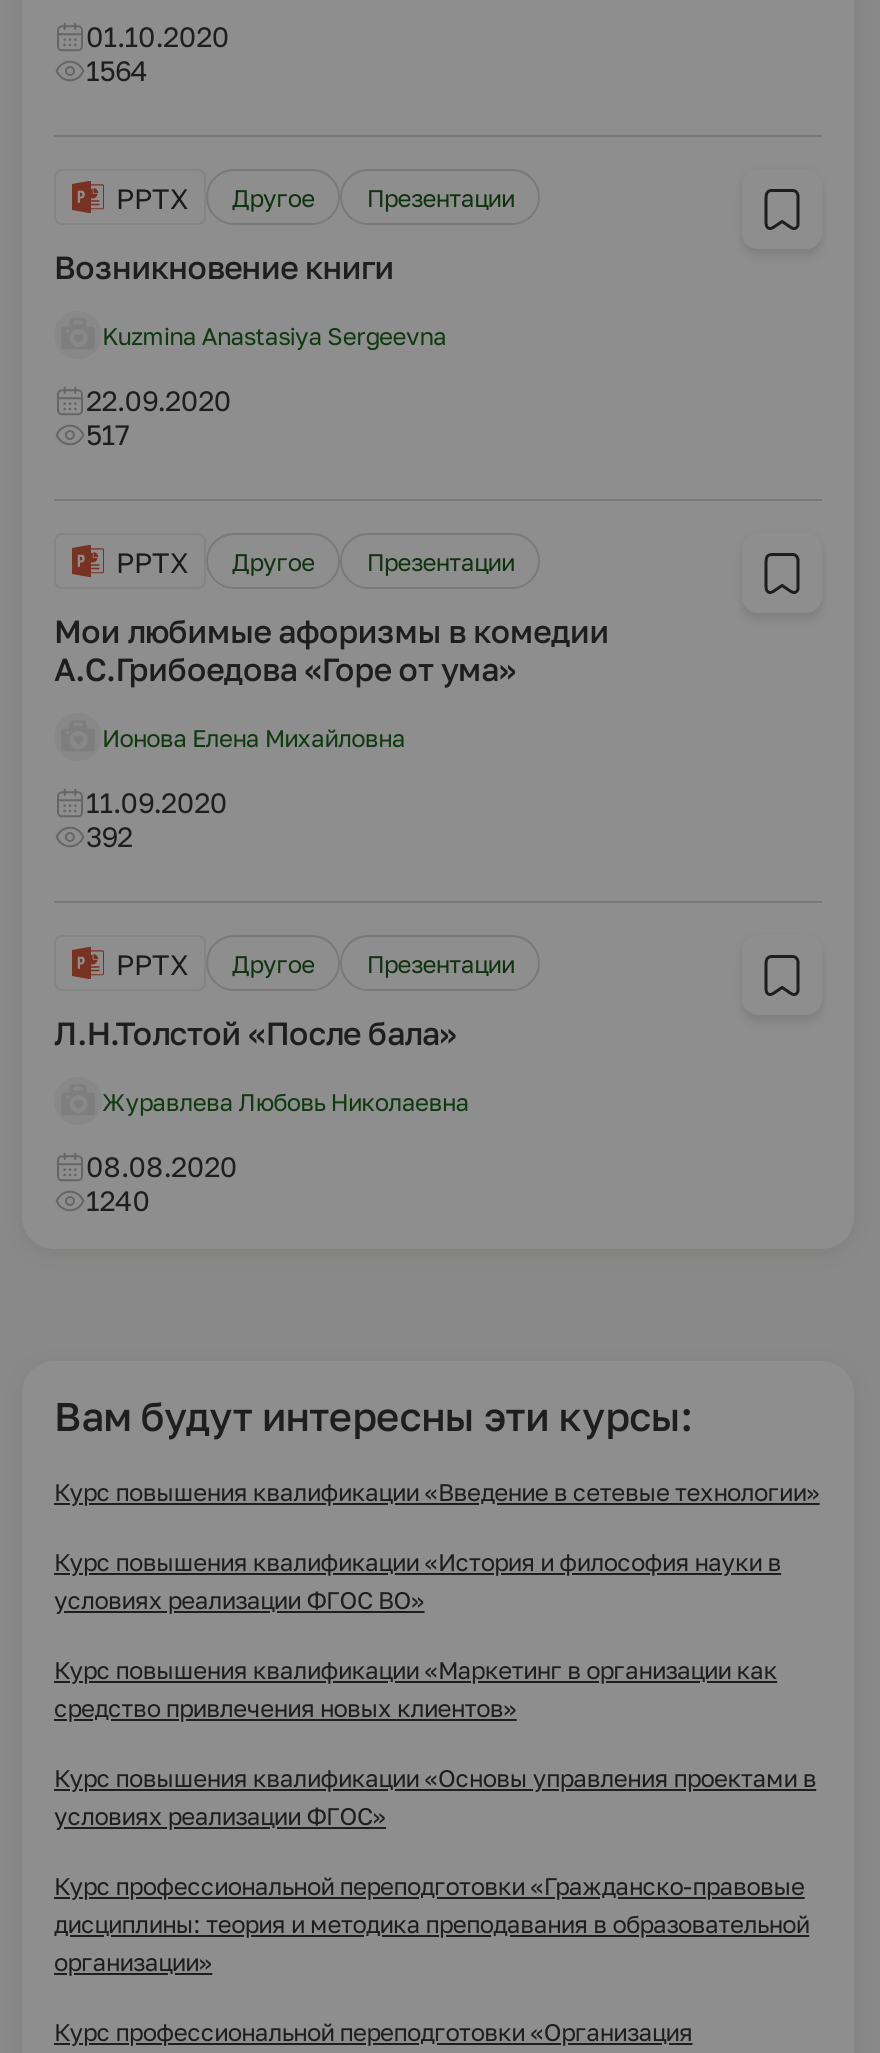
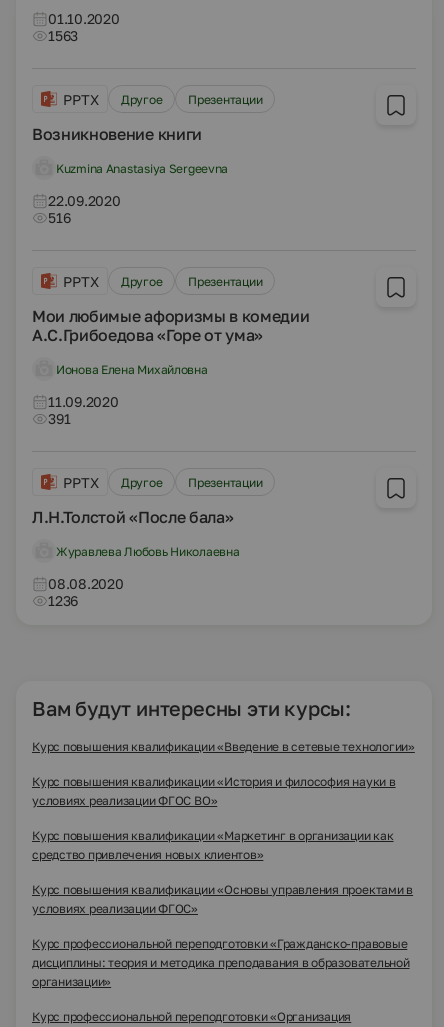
[86,53,148,87] 1564 -> [48,27,78,44] 1563
[86,417,129,451] 517 -> [48,209,70,226] 516
[86,819,133,853] 392 -> [48,410,70,427] 391
[86,1183,150,1217] 1240 -> [48,592,78,609] 1236

